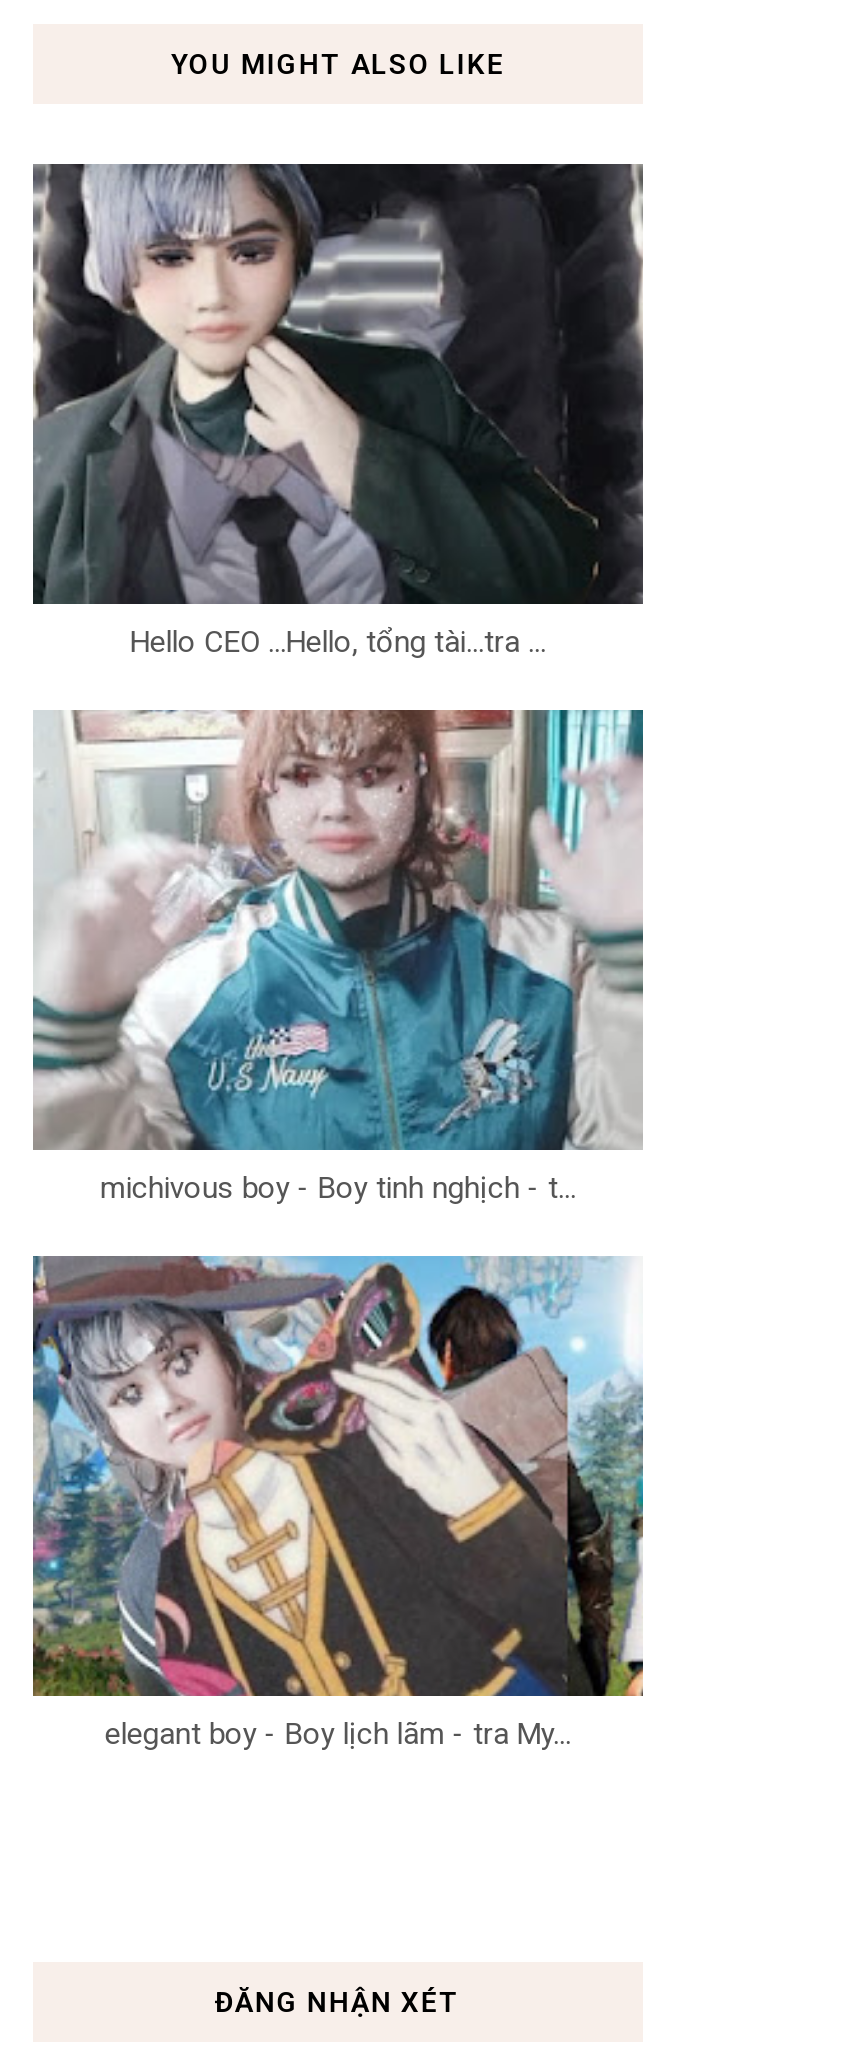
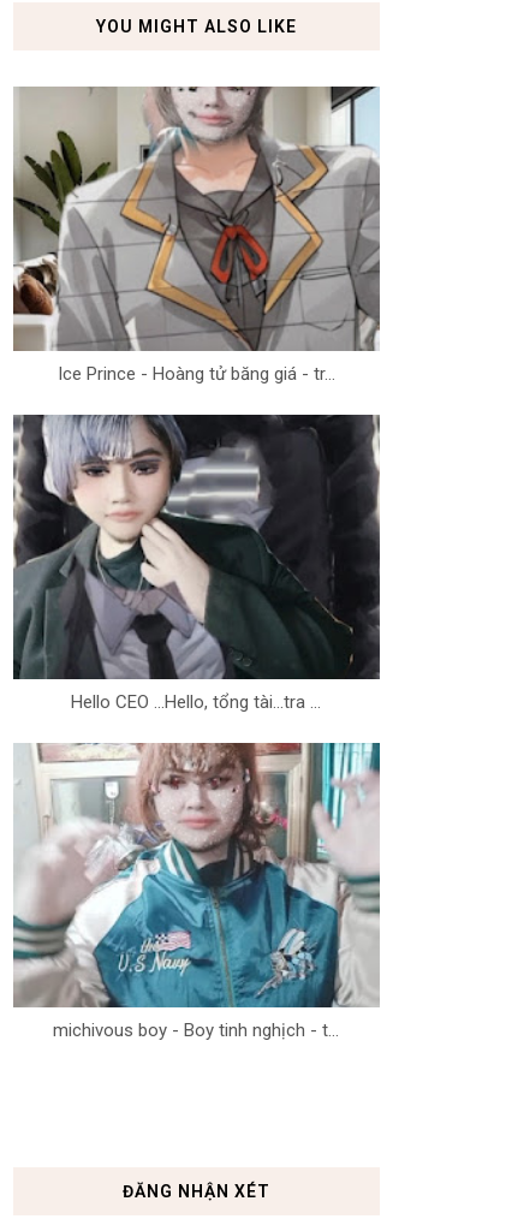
none -> [12,85,380,385] [image] | Ice Prince - Hoàng tử băng giá - tr...
moved [29,160,645,1207] -> [11,412,381,1041]: [image] | Hello CEO ...Hello, tổng tài...tra ... | michivous boy - Boy tinh nghịch - t...
[31,1254,645,1753] [image] | elegant boy - Boy lịch lãm - tra My... -> none

